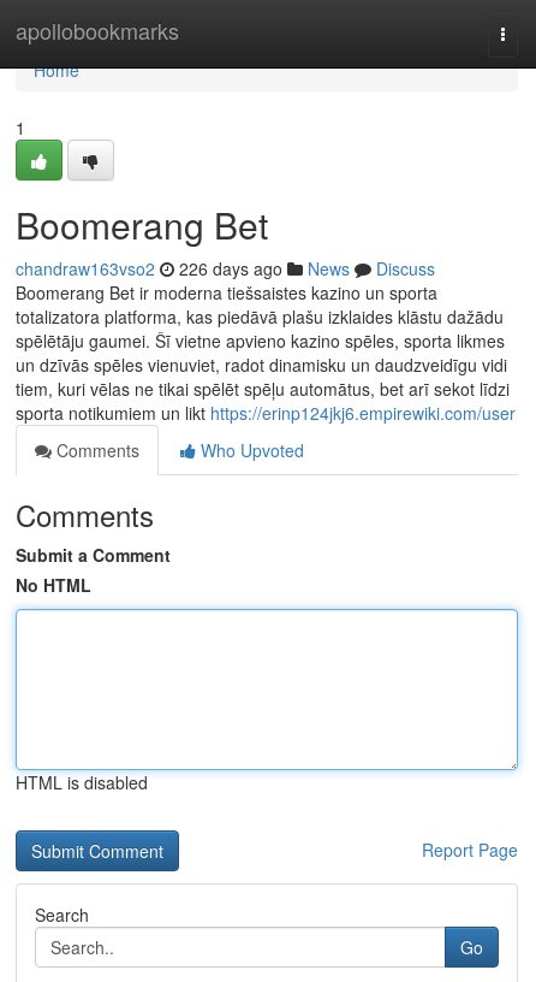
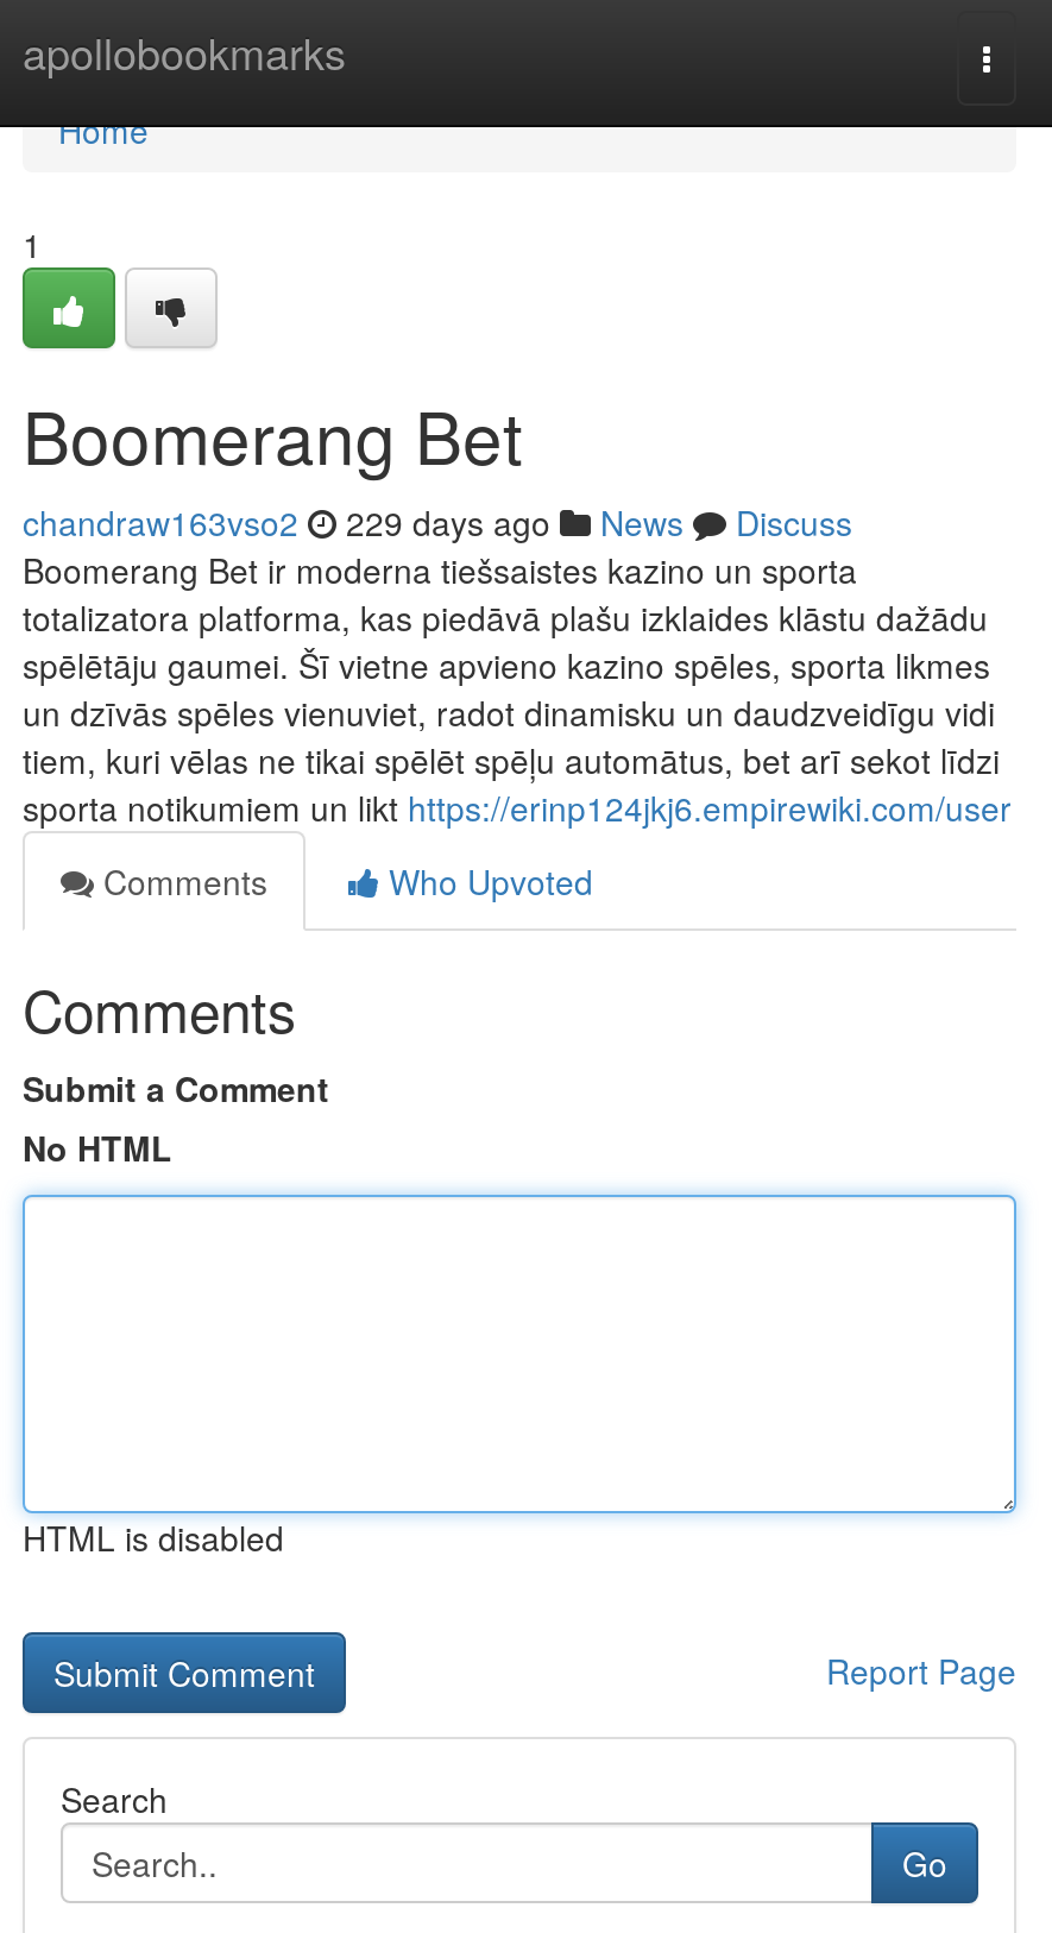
[16,256,435,280] chandraw163vso2 226 days ago News Discuss -> [23,498,852,546] chandraw163vso2 229 days ago News Discuss

